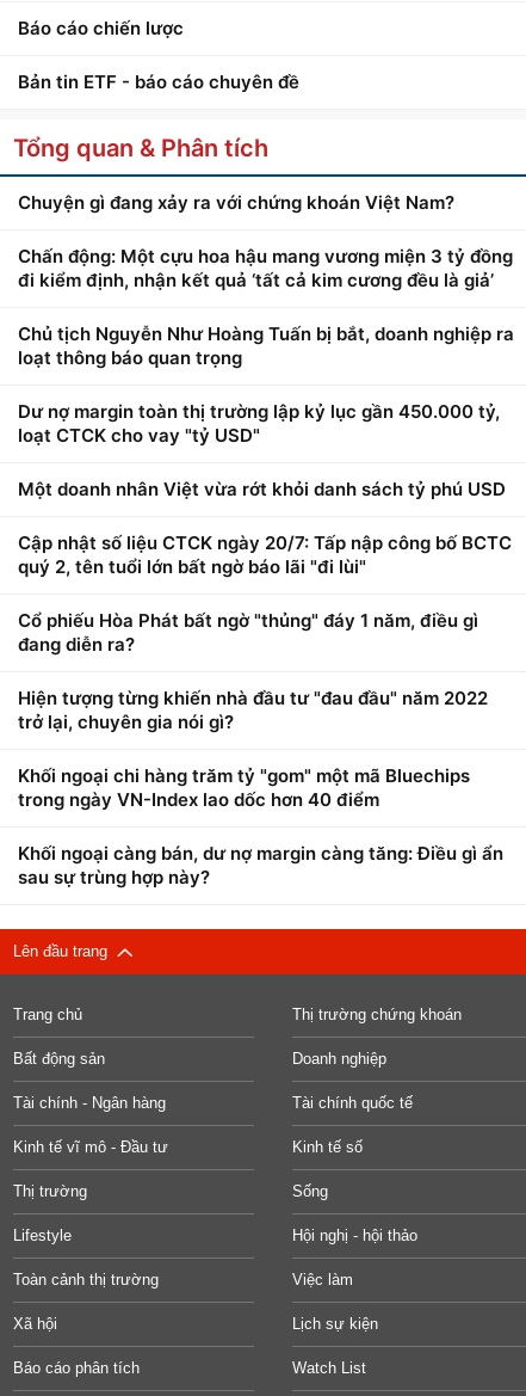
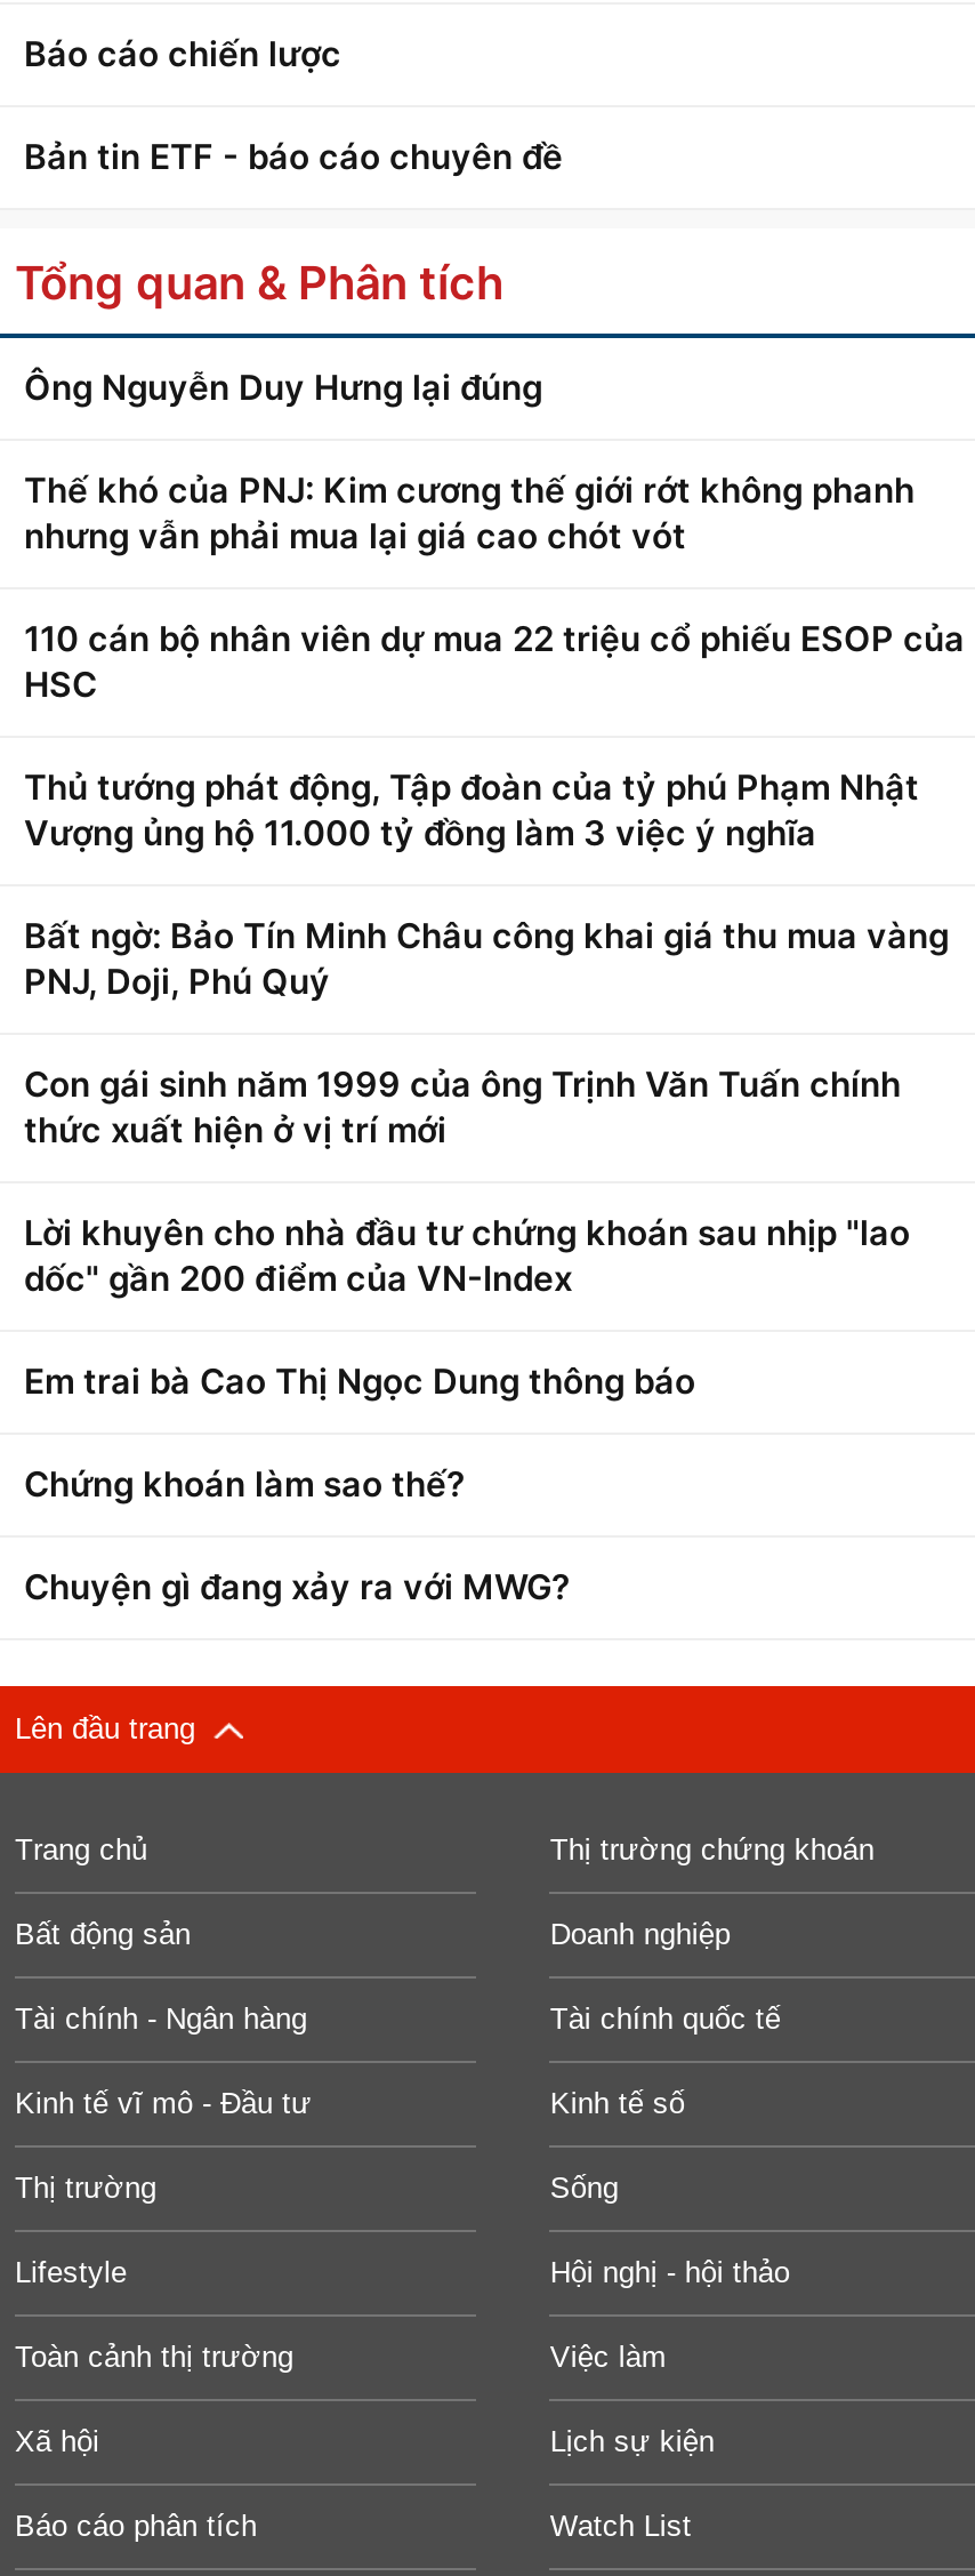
[18,191,454,214] Chuyện gì đang xảy ra với chứng khoán Việt Nam? -> [24,366,542,409] Ông Nguyễn Duy Hưng lại đúng
[18,245,513,291] Chấn động: Một cựu hoa hậu mang vương miện 3 tỷ đồng | đi kiểm định, nhận kết quả ‘tất cả kim cương đều là giả’ -> [24,468,914,557] Thế khó của PNJ: Kim cương thế giới rớt không phanh | nhưng vẫn phải mua lại giá cao chót vót
[18,322,514,369] Chủ tịch Nguyễn Như Hoàng Tuấn bị bắt, doanh nghiệp ra | loạt thông báo quan trọng -> [24,617,965,706] 110 cán bộ nhân viên dự mua 22 triệu cổ phiếu ESOP của | HSC
[18,400,500,447] Dư nợ margin toàn thị trường lập kỷ lục gần 450.000 tỷ, | loạt CTCK cho vay "tỷ USD" -> [24,765,919,854] Thủ tướng phát động, Tập đoàn của tỷ phú Phạm Nhật | Vượng ủng hộ 11.000 tỷ đồng làm 3 việc ý nghĩa
[18,478,506,500] Một doanh nhân Việt vừa rớt khỏi danh sách tỷ phú USD -> [24,914,949,1003] Bất ngờ: Bảo Tín Minh Châu công khai giá thu mua vàng | PNJ, Doji, Phú Quý
[18,531,512,578] Cập nhật số liệu CTCK ngày 20/7: Tấp nập công bố BCTC | quý 2, tên tuổi lớn bất ngờ báo lãi "đi lùi" -> [24,1062,901,1151] Con gái sinh năm 1999 của ông Trịnh Văn Tuấn chính | thức xuất hiện ở vị trí mới
[18,609,478,656] Cổ phiếu Hòa Phát bất ngờ "thủng" đáy 1 năm, điều gì | đang diễn ra? -> [24,1211,910,1300] Lời khuyên cho nhà đầu tư chứng khoán sau nhịp "lao | dốc" gần 200 điểm của VN-Index
[18,687,488,733] Hiện tượng từng khiến nhà đầu tư "đau đầu" năm 2022 | trở lại, chuyên gia nói gì? -> [24,1359,695,1403] Em trai bà Cao Thị Ngọc Dung thông báo
[18,764,470,811] Khối ngoại chi hàng trăm tỷ "gom" một mã Bluechips | trong ngày VN-Index lao dốc hơn 40 điểm -> [24,1462,465,1506] Chứng khoán làm sao thế?
[18,842,503,888] Khối ngoại càng bán, dư nợ margin càng tăng: Điều gì ẩn | sau sự trùng hợp này? -> [24,1565,570,1608] Chuyện gì đang xảy ra với MWG?

